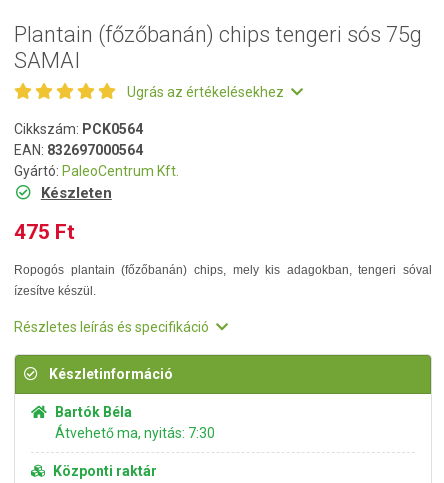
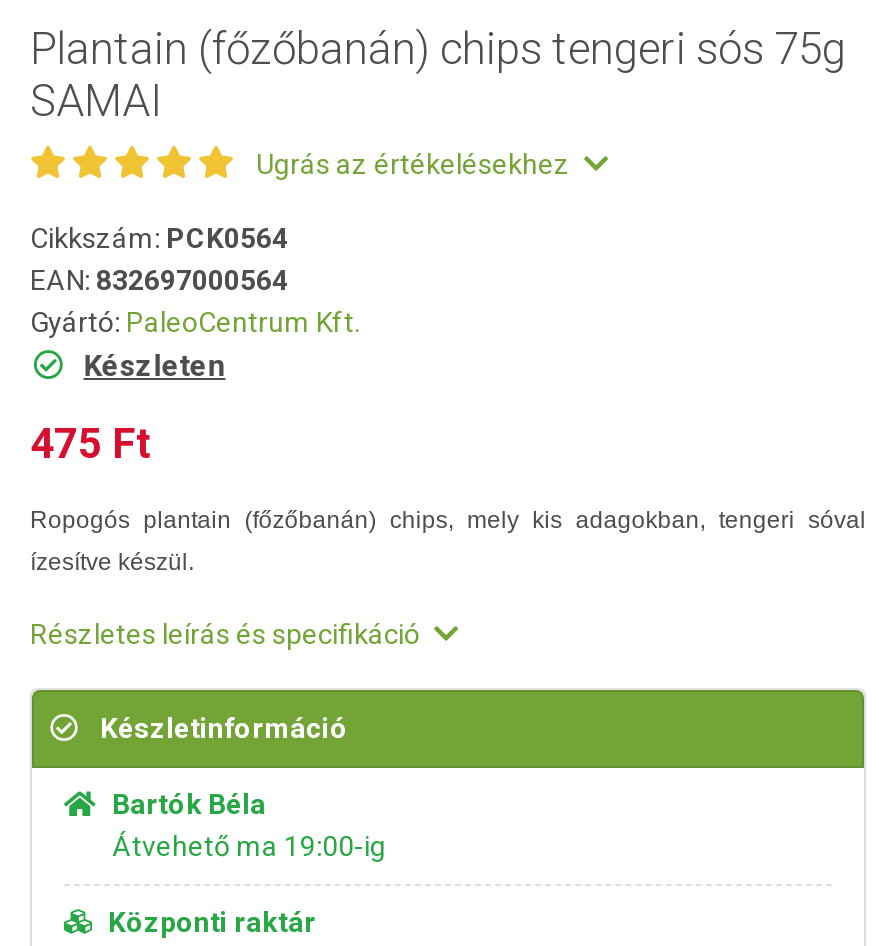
[55,425,215,441] Átvehető ma, nyitás: 7:30 -> [112,830,386,862] Átvehető ma 19:00-ig

